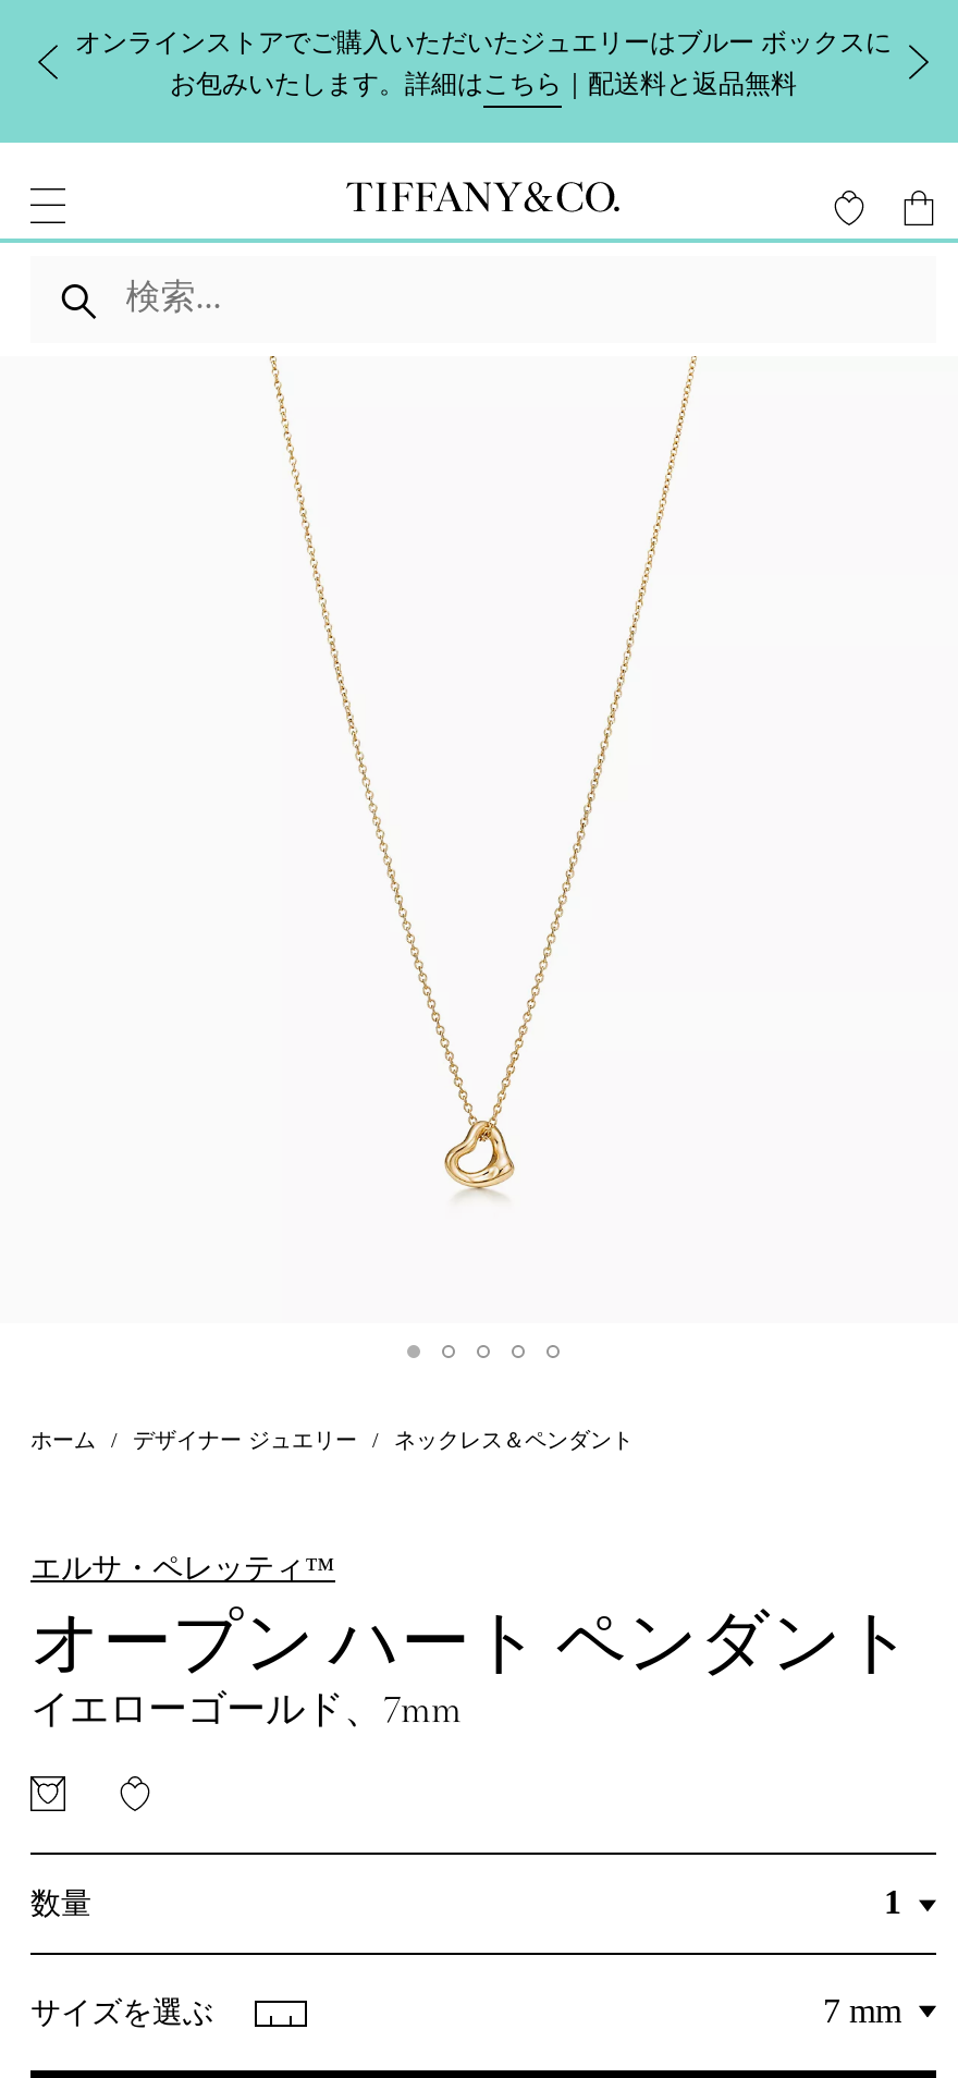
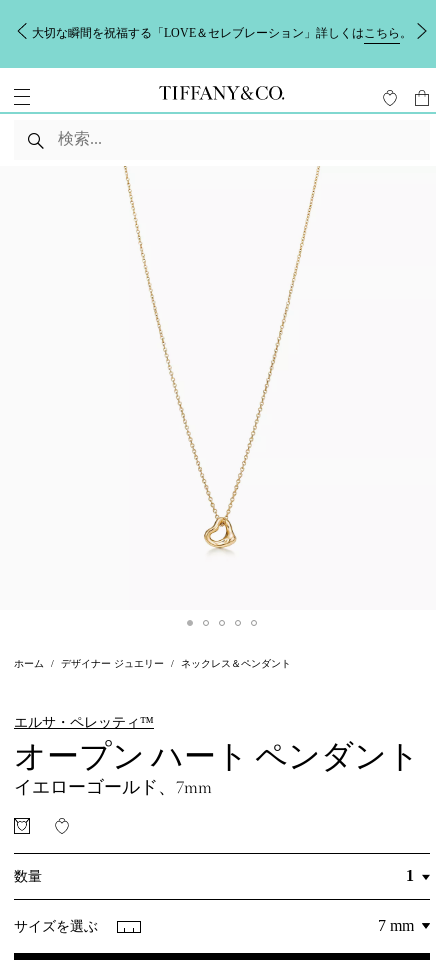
[75,27,892,99] オンラインストアでご購入いただいたジュエリーはブルー ボックスに | お包みいたします。詳細はこちら｜配送料と返品無料 -> [32,25,412,39] 大切な瞬間を祝福する「LOVE＆セレブレーション」詳しくはこちら。

